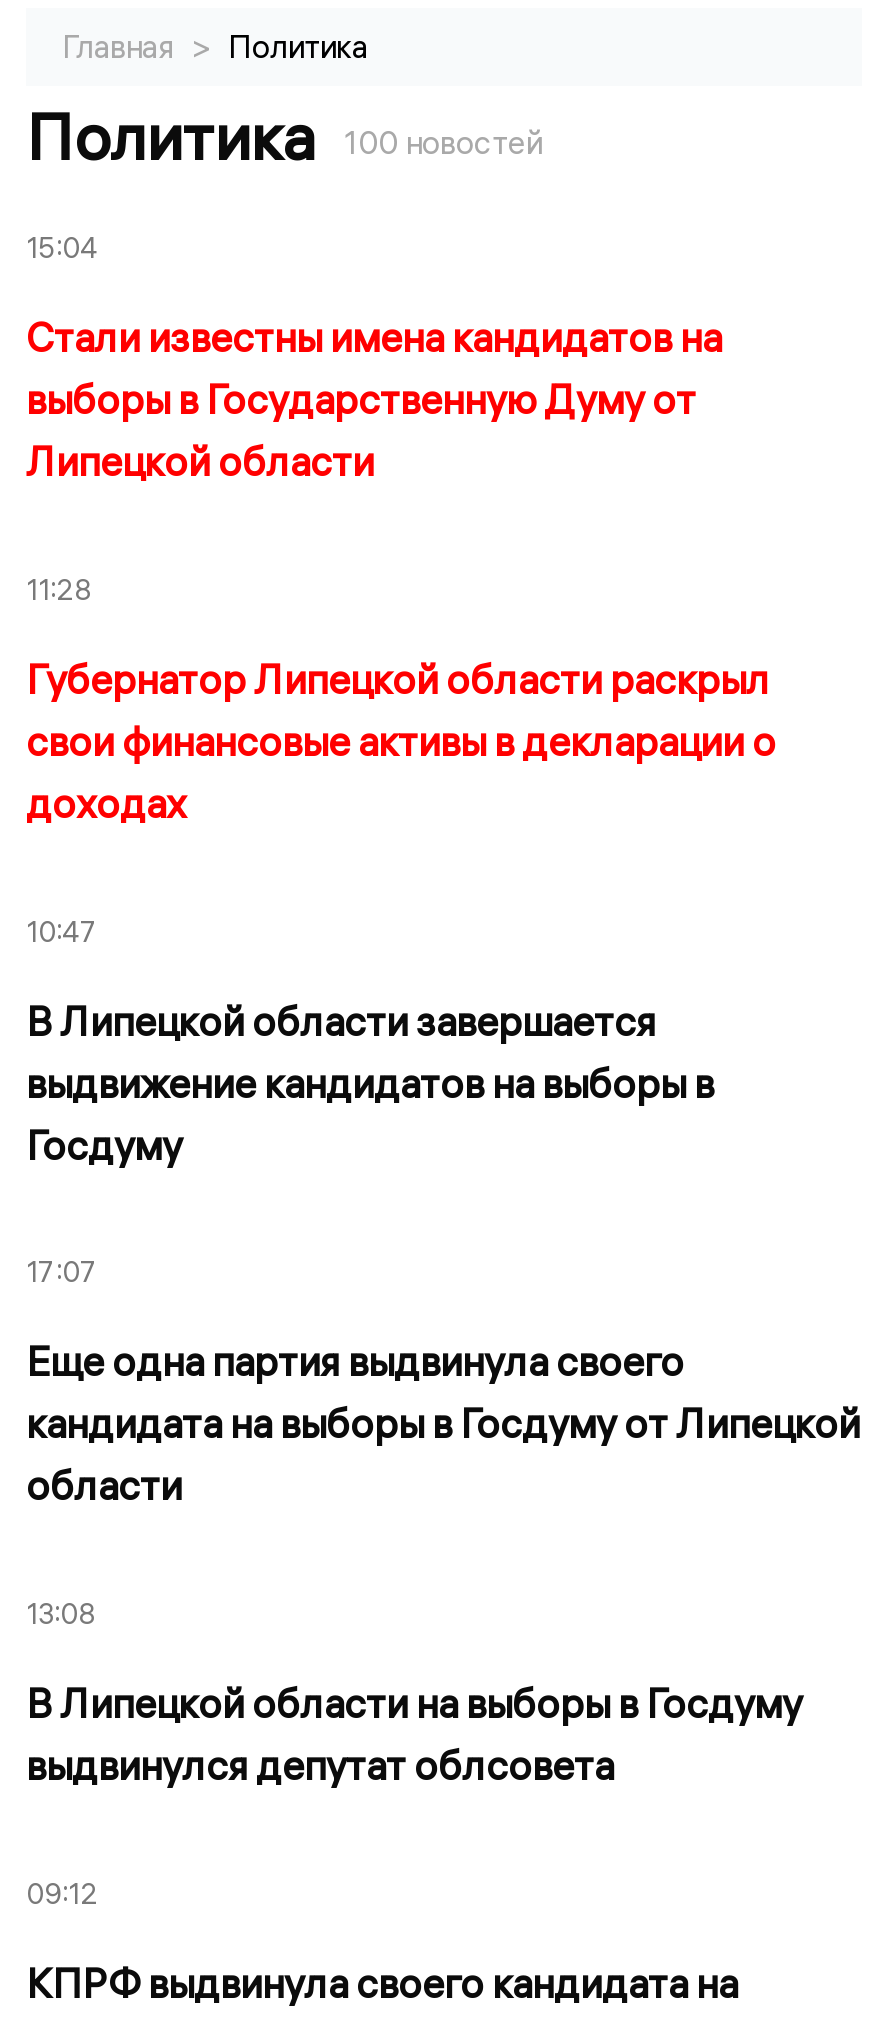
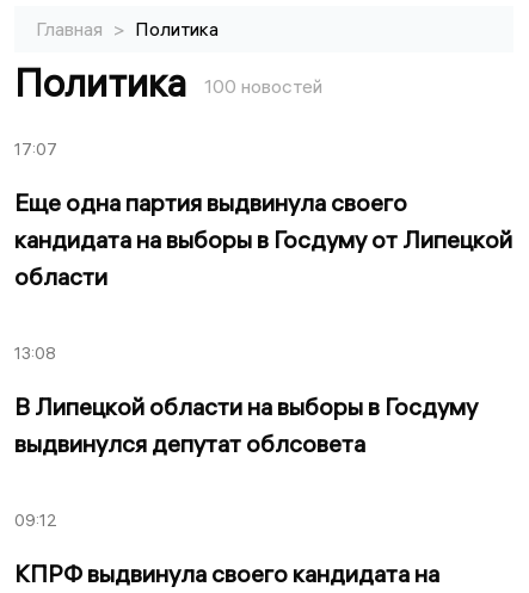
[26,230,776,1169] 15:04 | Стали известны имена кандидатов на | выборы в Государственную Думу от | Липецкой области | 11:28 | Губернатор Липецкой области раскрыл | свои финансовые активы в декларации о | доходах | 10:47 | В Липецкой области завершается | выдвижение кандидатов на выборы в | Госдуму -> none

